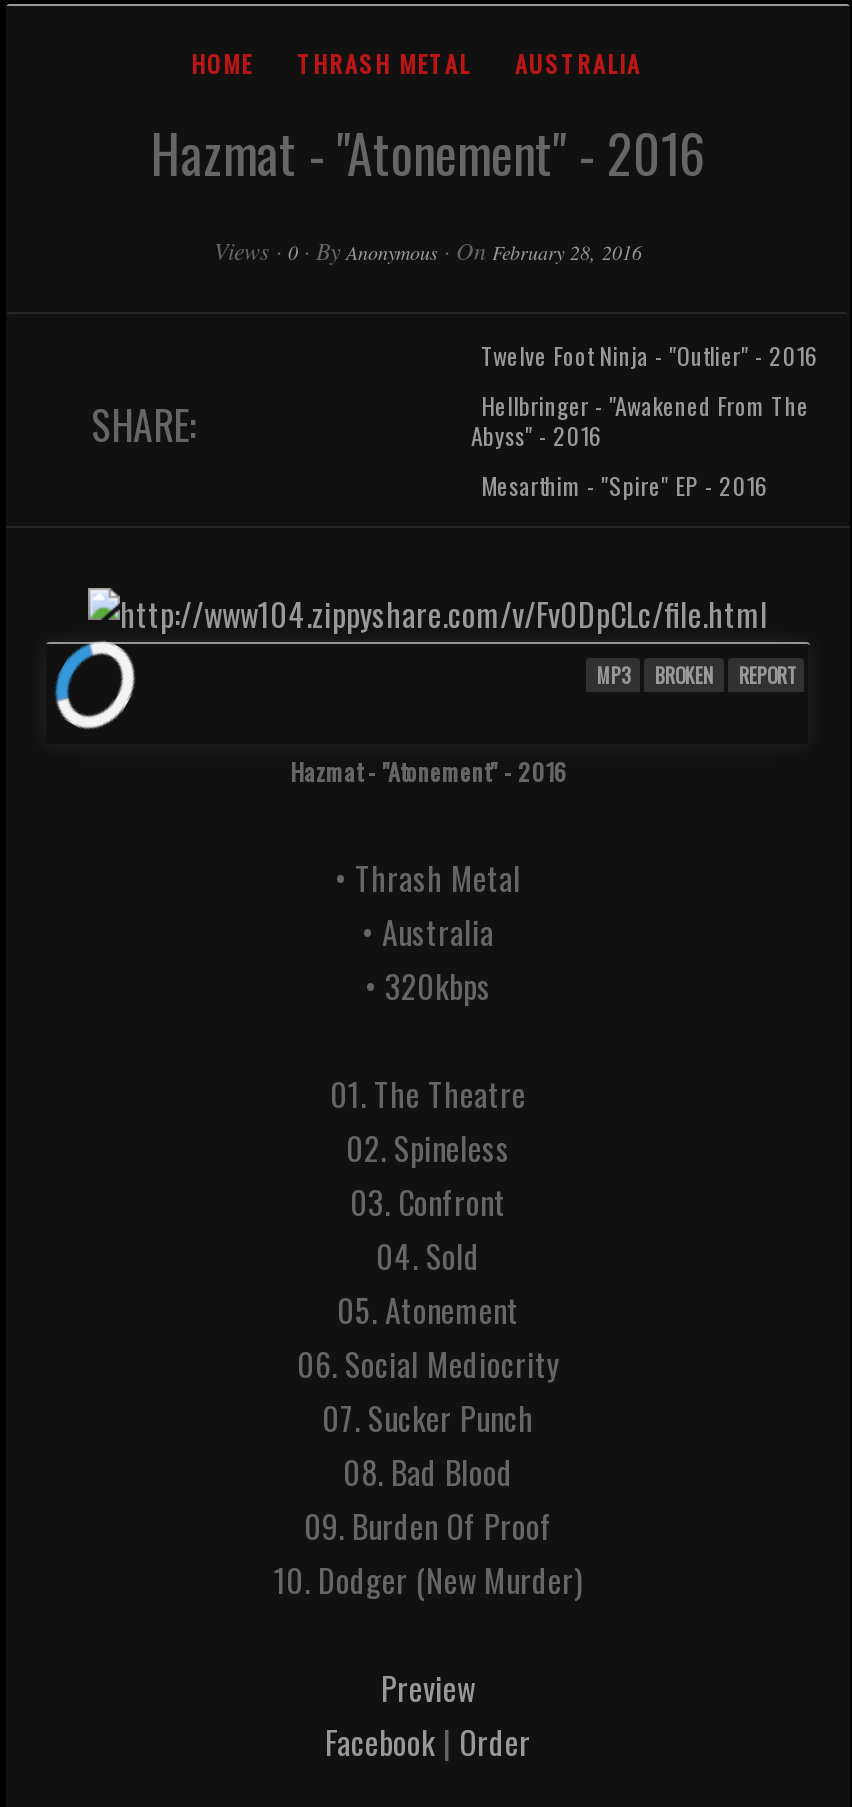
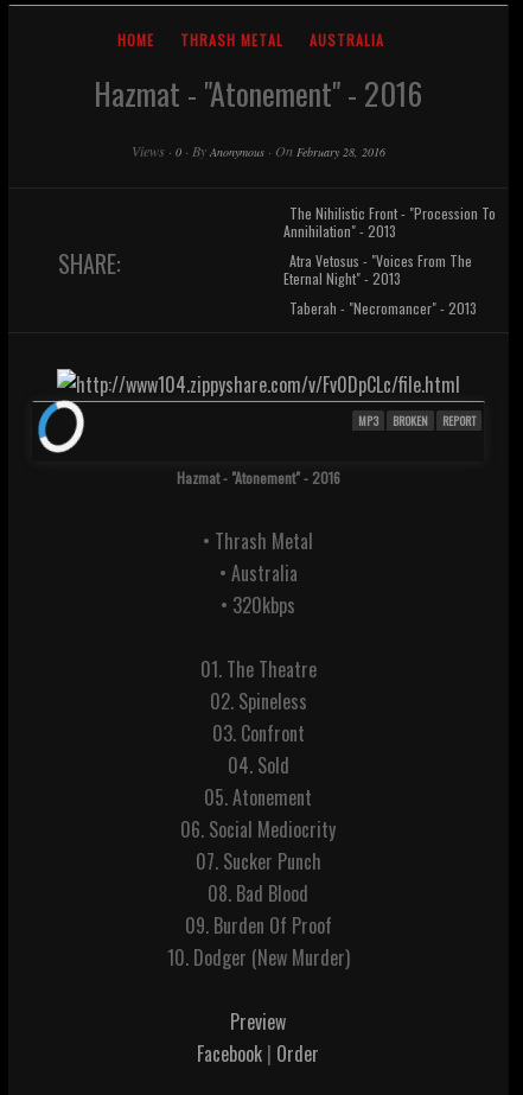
[481,338,817,372] Twelve Foot Ninja - "Outlier" - 2016 -> [284,203,496,241] The Nihilistic Front - "Procession To | Annihilation" - 2013
[471,388,809,452] Hellbringer - "Awakened From The | Abyss" - 2016 -> [284,250,472,288] Atra Vetosus - "Voices From The | Eternal Night" - 2013
[481,468,767,502] Mesarthim - "Spire" EP - 2016 -> [290,298,477,318] Taberah - "Necromancer" - 2013

